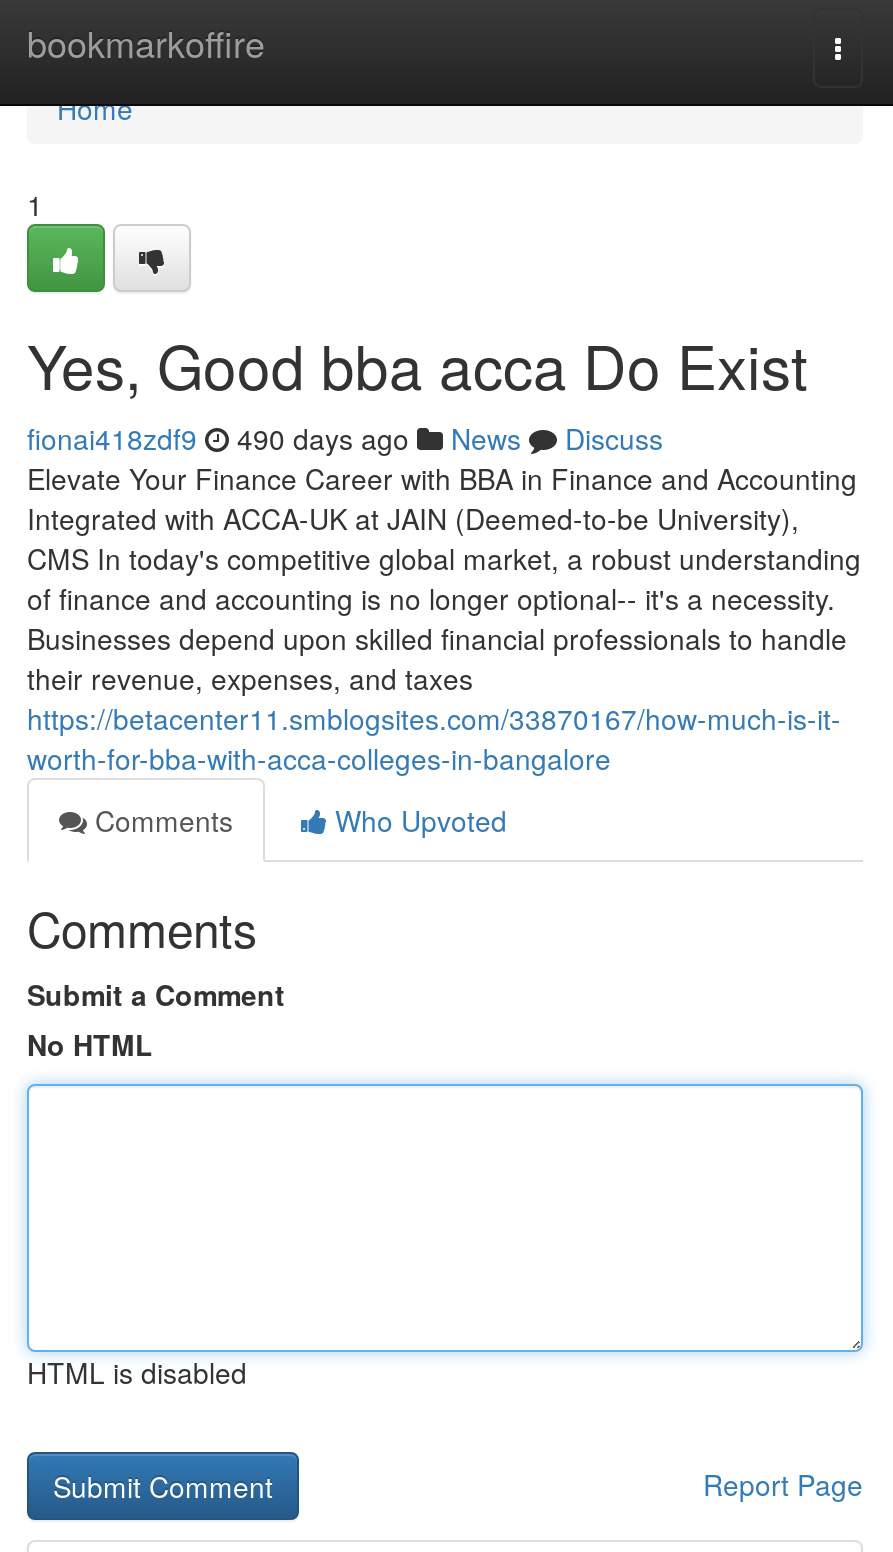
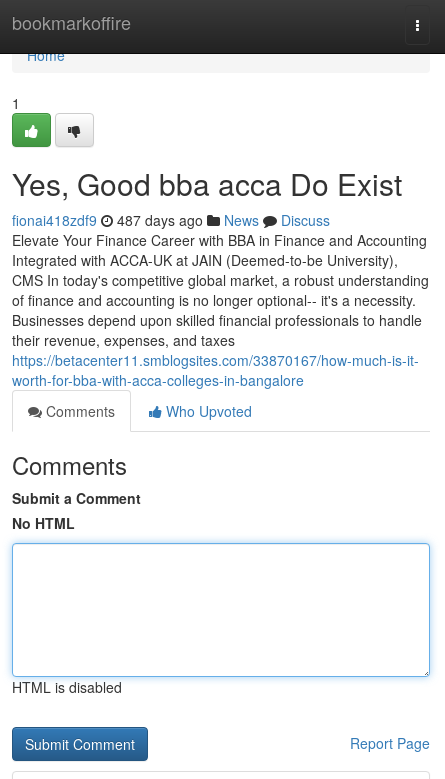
[27,418,663,458] fionai418zdf9 490 days ago News Discuss -> [12,210,330,230] fionai418zdf9 487 days ago News Discuss

